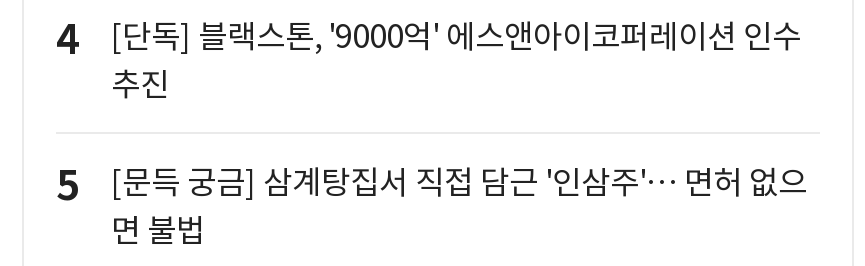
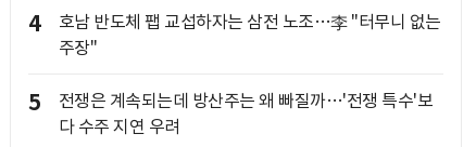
[111,17,801,105] [단독] 블랙스톤, '9000억' 에스앤아이코퍼레이션 인수 | 추진 -> [58,11,441,59] 호남 반도체 팹 교섭하자는 삼전 노조…李 "터무니 없는 | 주장"
[111,163,807,251] [문득 궁금] 삼계탕집서 직접 담근 '인삼주'… 면허 없으 | 면 불법 -> [58,90,433,138] 전쟁은 계속되는데 방산주는 왜 빠질까…'전쟁 특수'보 | 다 수주 지연 우려

